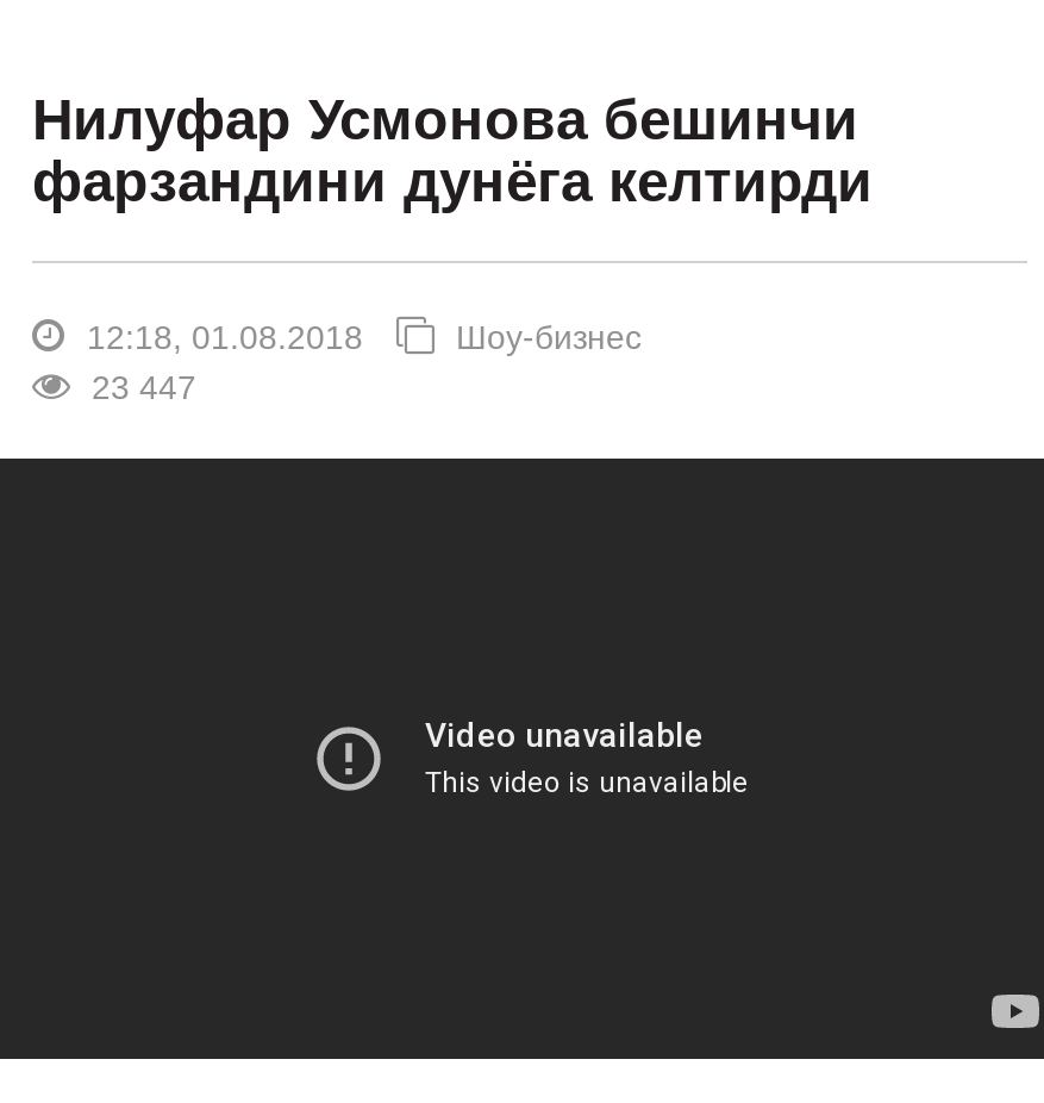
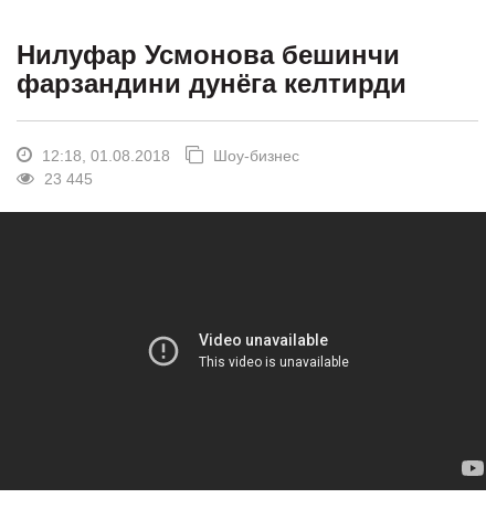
[82,368,196,406] 23 447 -> [40,170,93,188] 23 445

